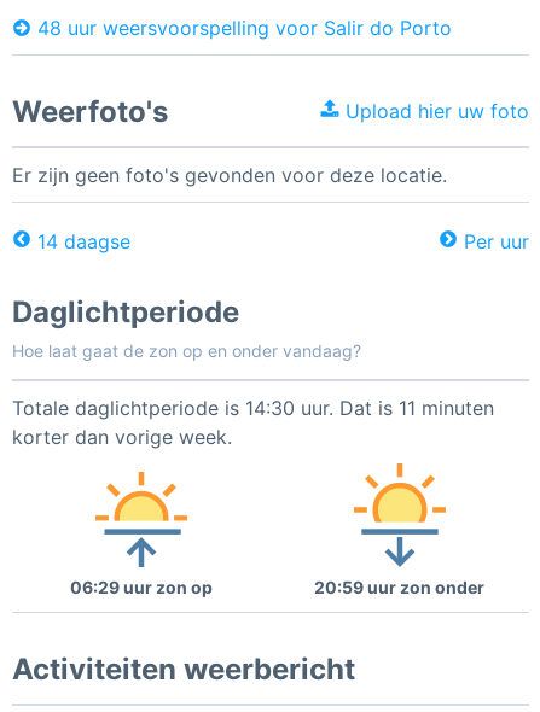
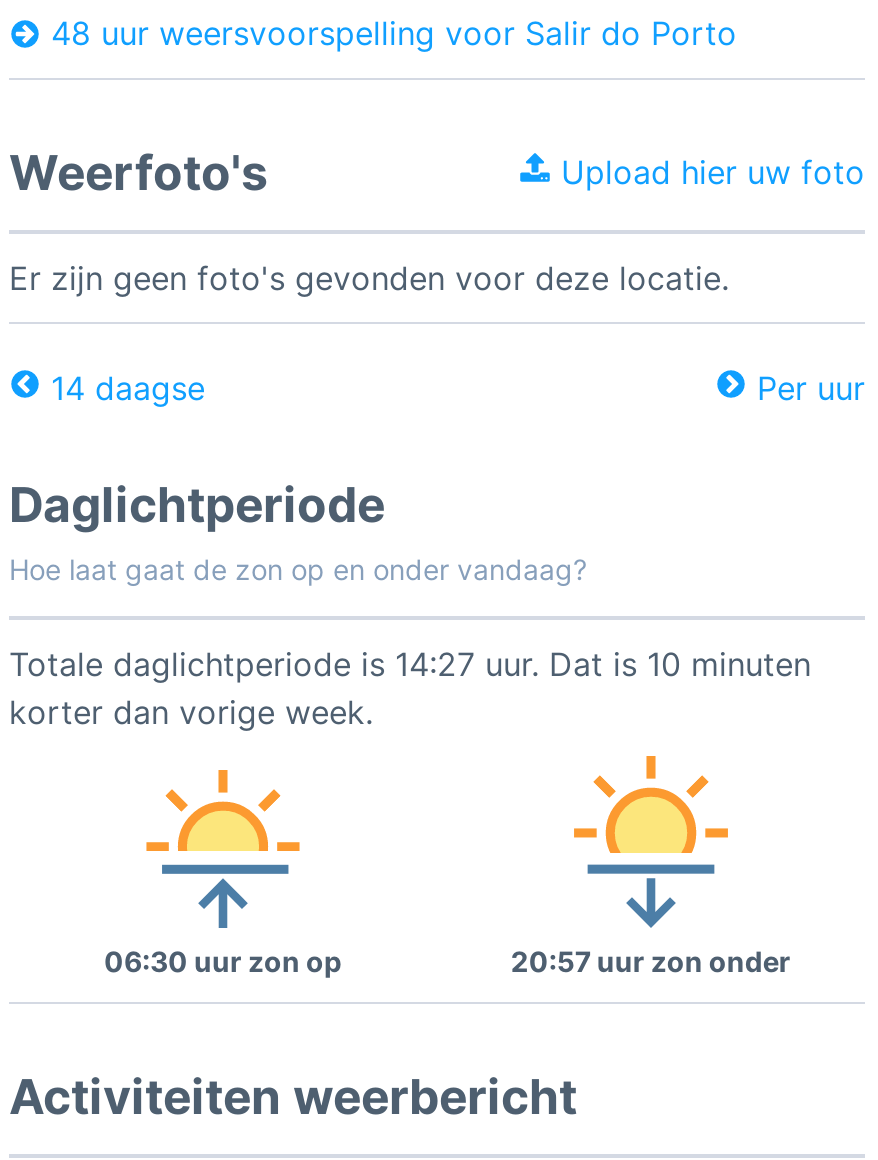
[12,396,494,420] Totale daglichtperiode is 14:30 uur. Dat is 11 minuten -> [9,644,811,684] Totale daglichtperiode is 14:27 uur. Dat is 10 minuten
[70,577,213,597] 06:29 uur zon op -> [104,944,342,978] 06:30 uur zon op
[315,577,485,597] 20:59 uur zon onder -> [511,944,791,978] 20:57 uur zon onder

